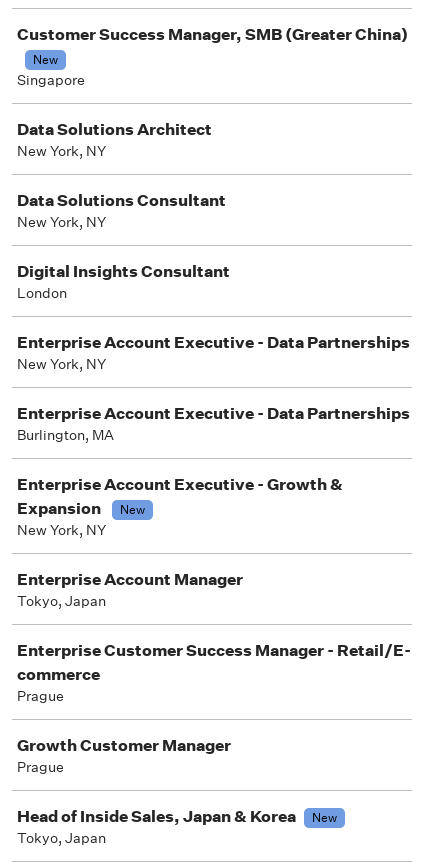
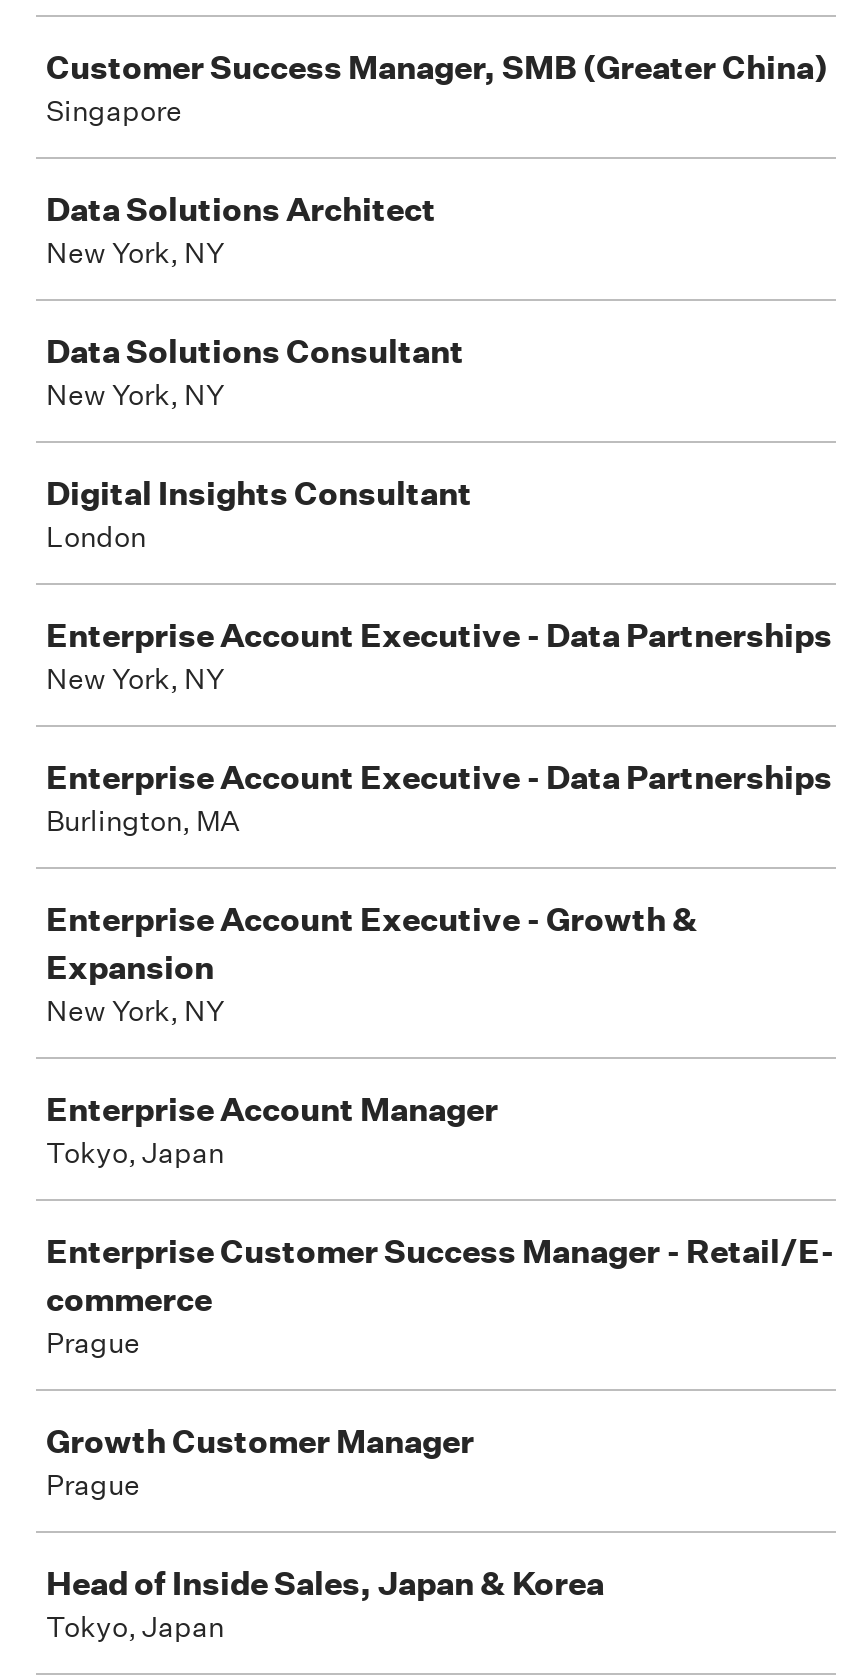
[33,51,58,68] New -> none
[120,501,145,518] New -> none
[312,809,337,826] New -> none

